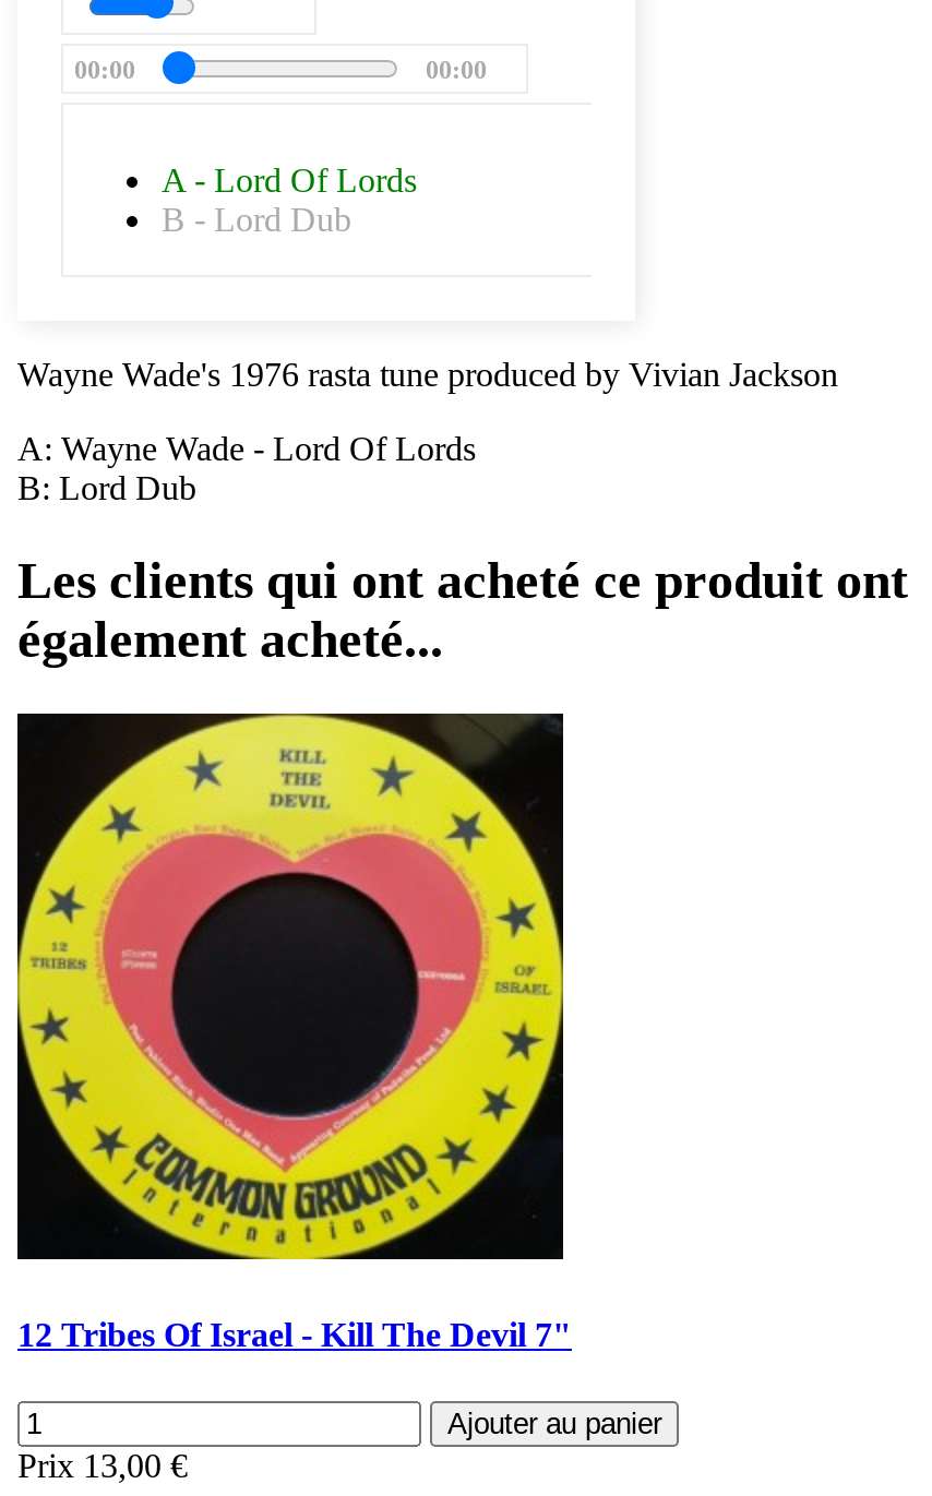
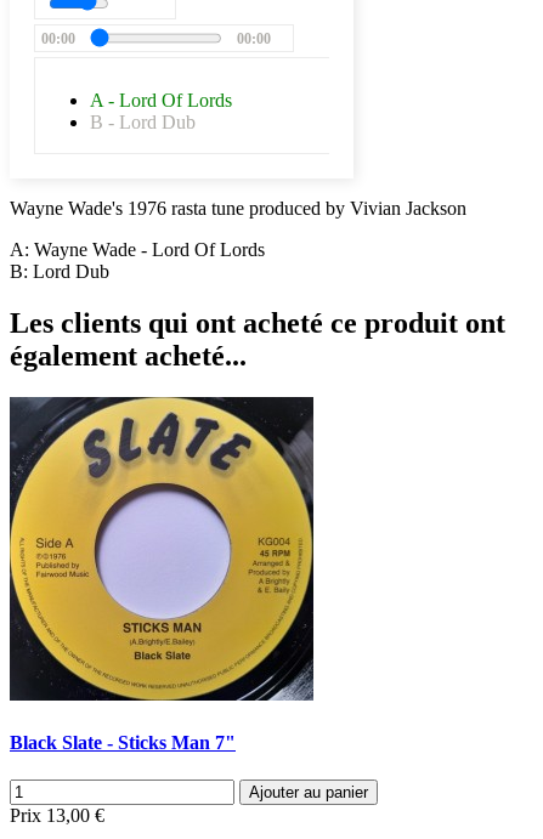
[17,711,572,1352] [image] | 12 Tribes Of Israel - Kill The Devil 7" -> [10,396,315,752] [image] | Black Slate - Sticks Man 7"

